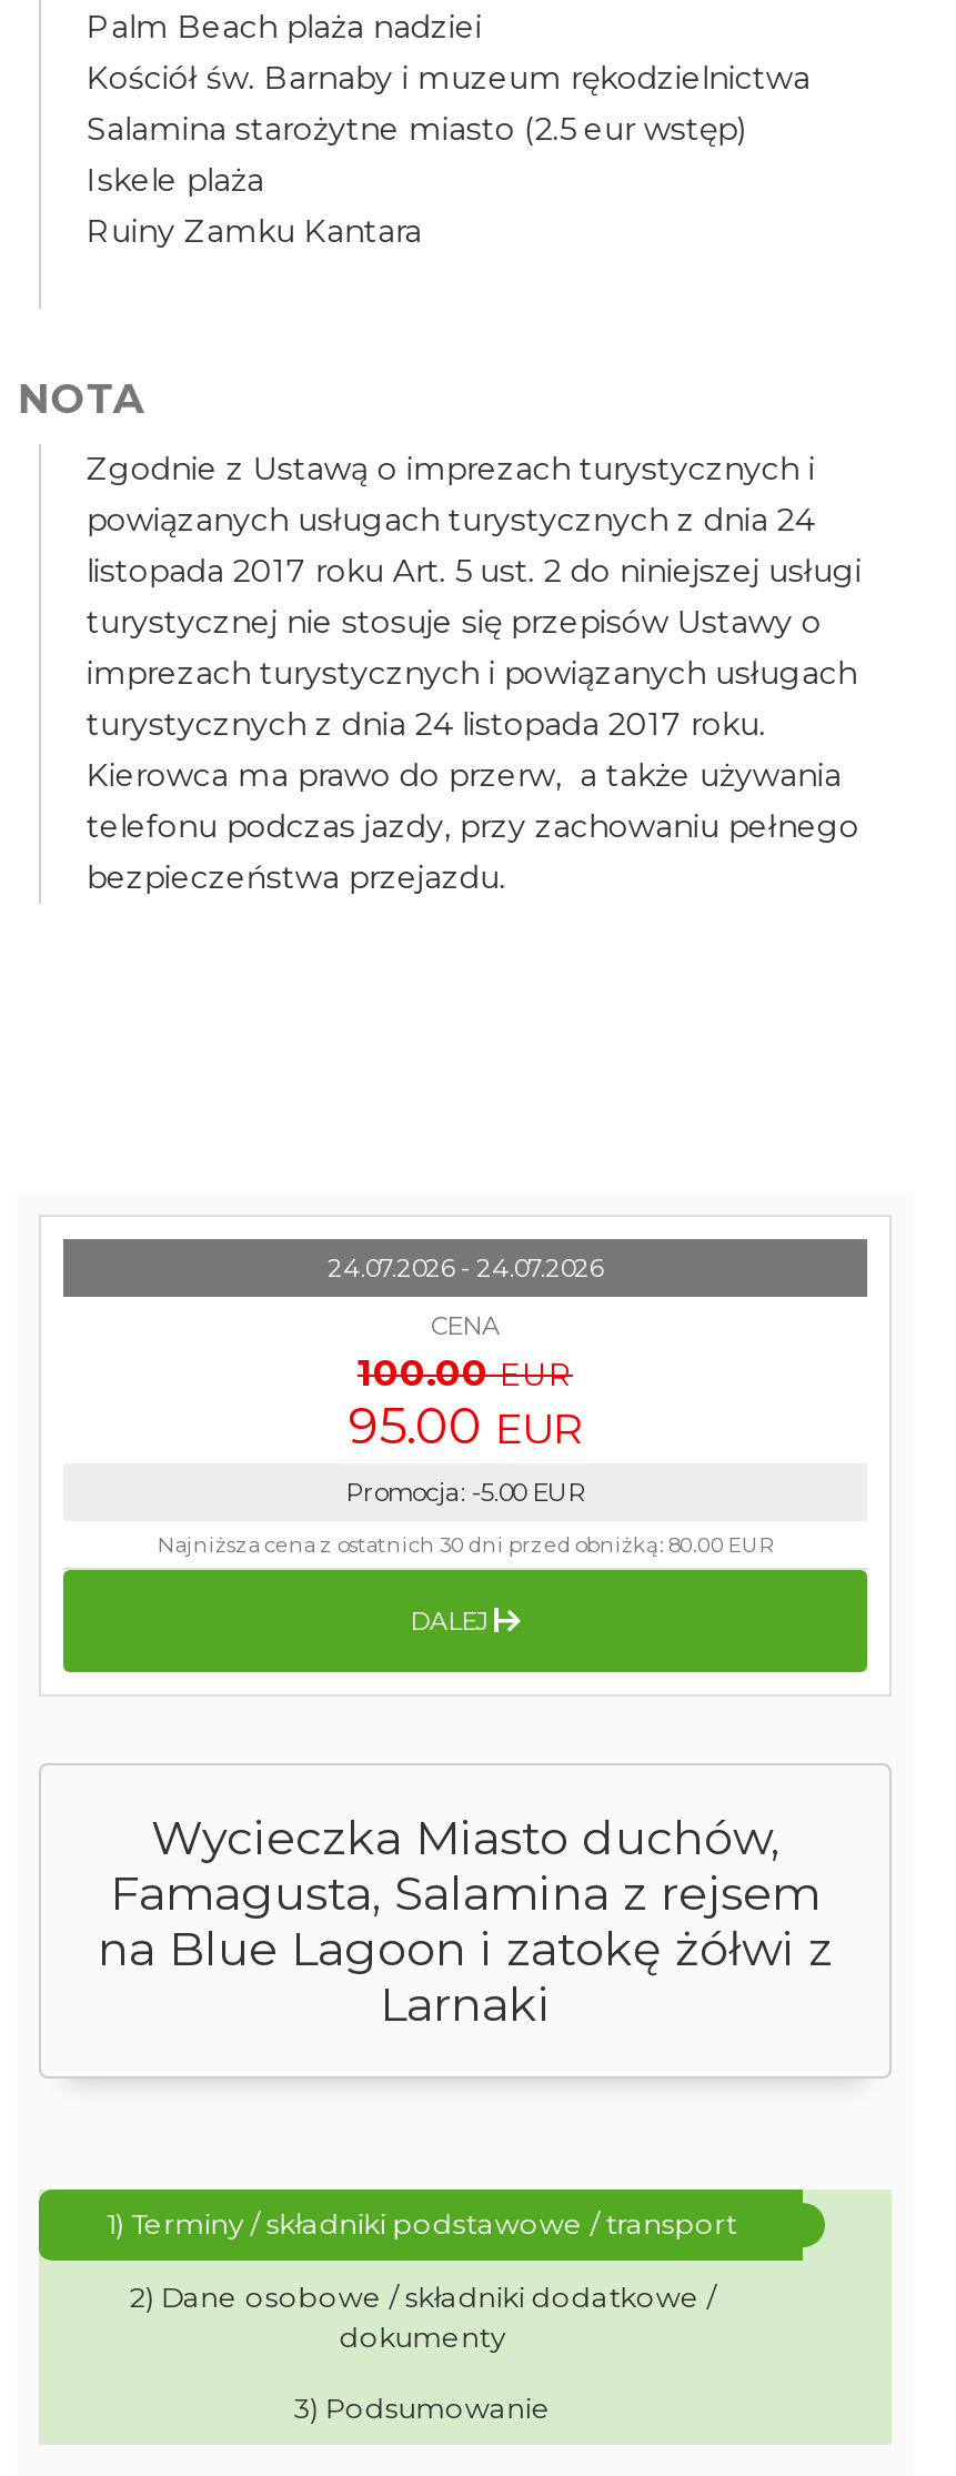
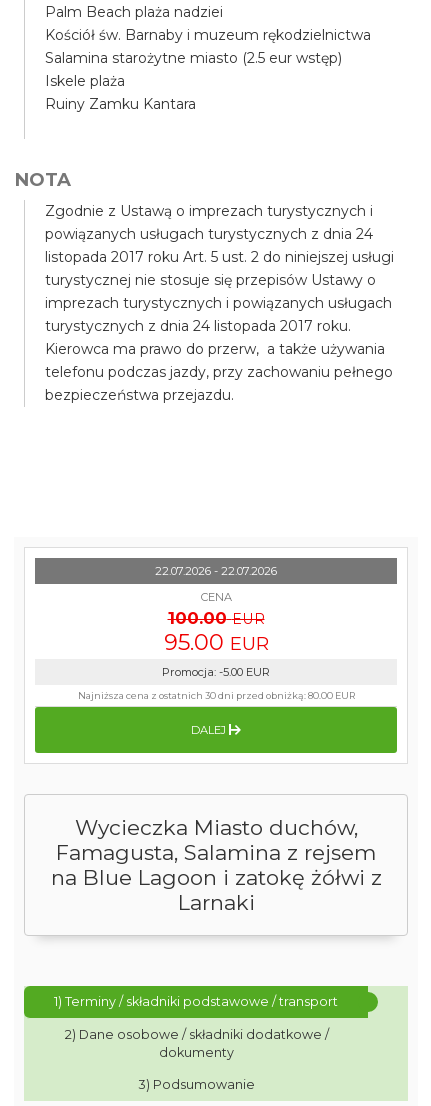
[328,1252,603,1284] 24.07.2026 - 24.07.2026 -> [155,564,277,578] 22.07.2026 - 22.07.2026

